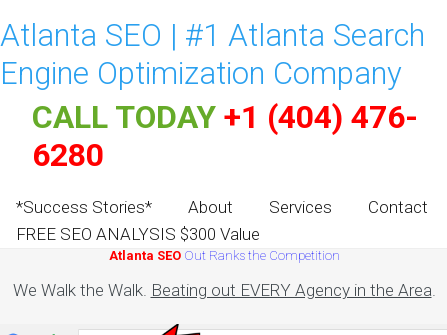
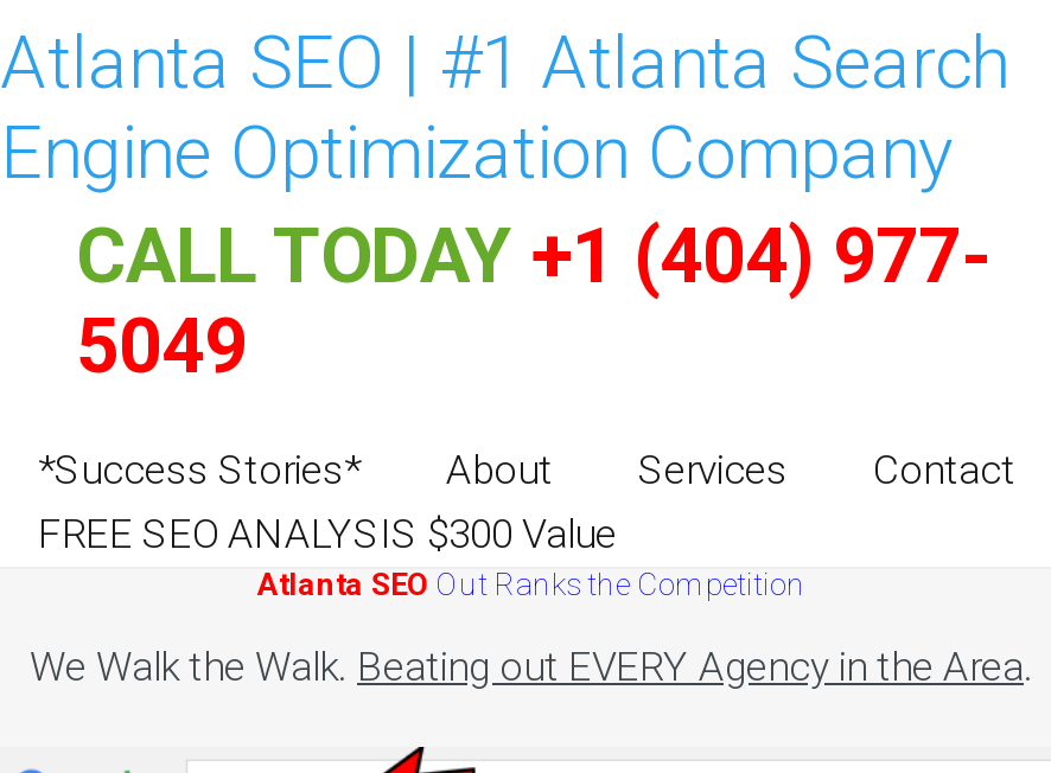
[32,98,418,136] CALL TODAY +1 (404) 476- -> [76,211,992,301] CALL TODAY +1 (404) 977-
[32,136,104,174] 6280 -> [76,301,247,391] 5049

